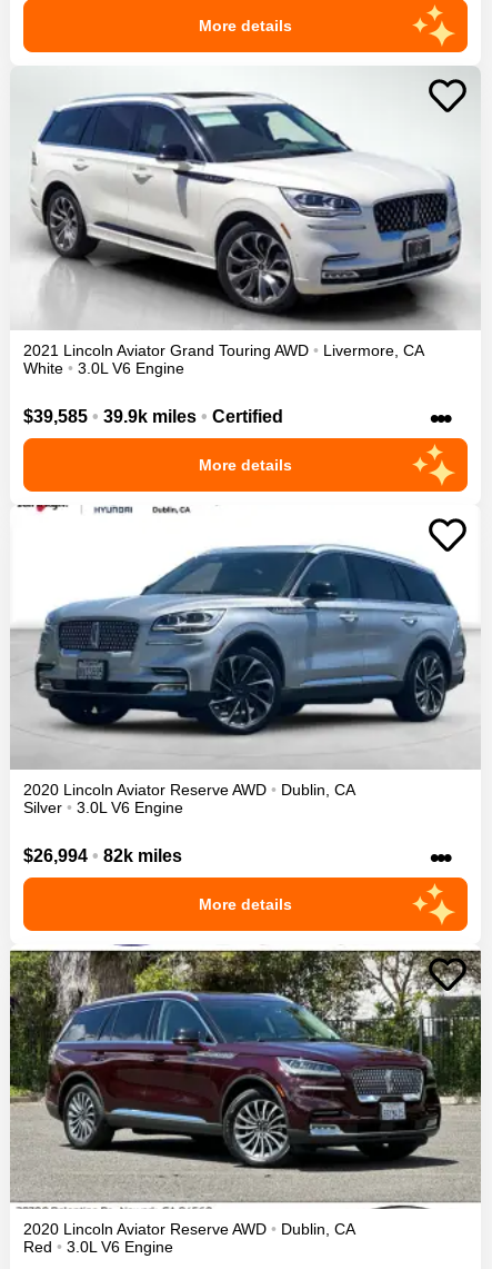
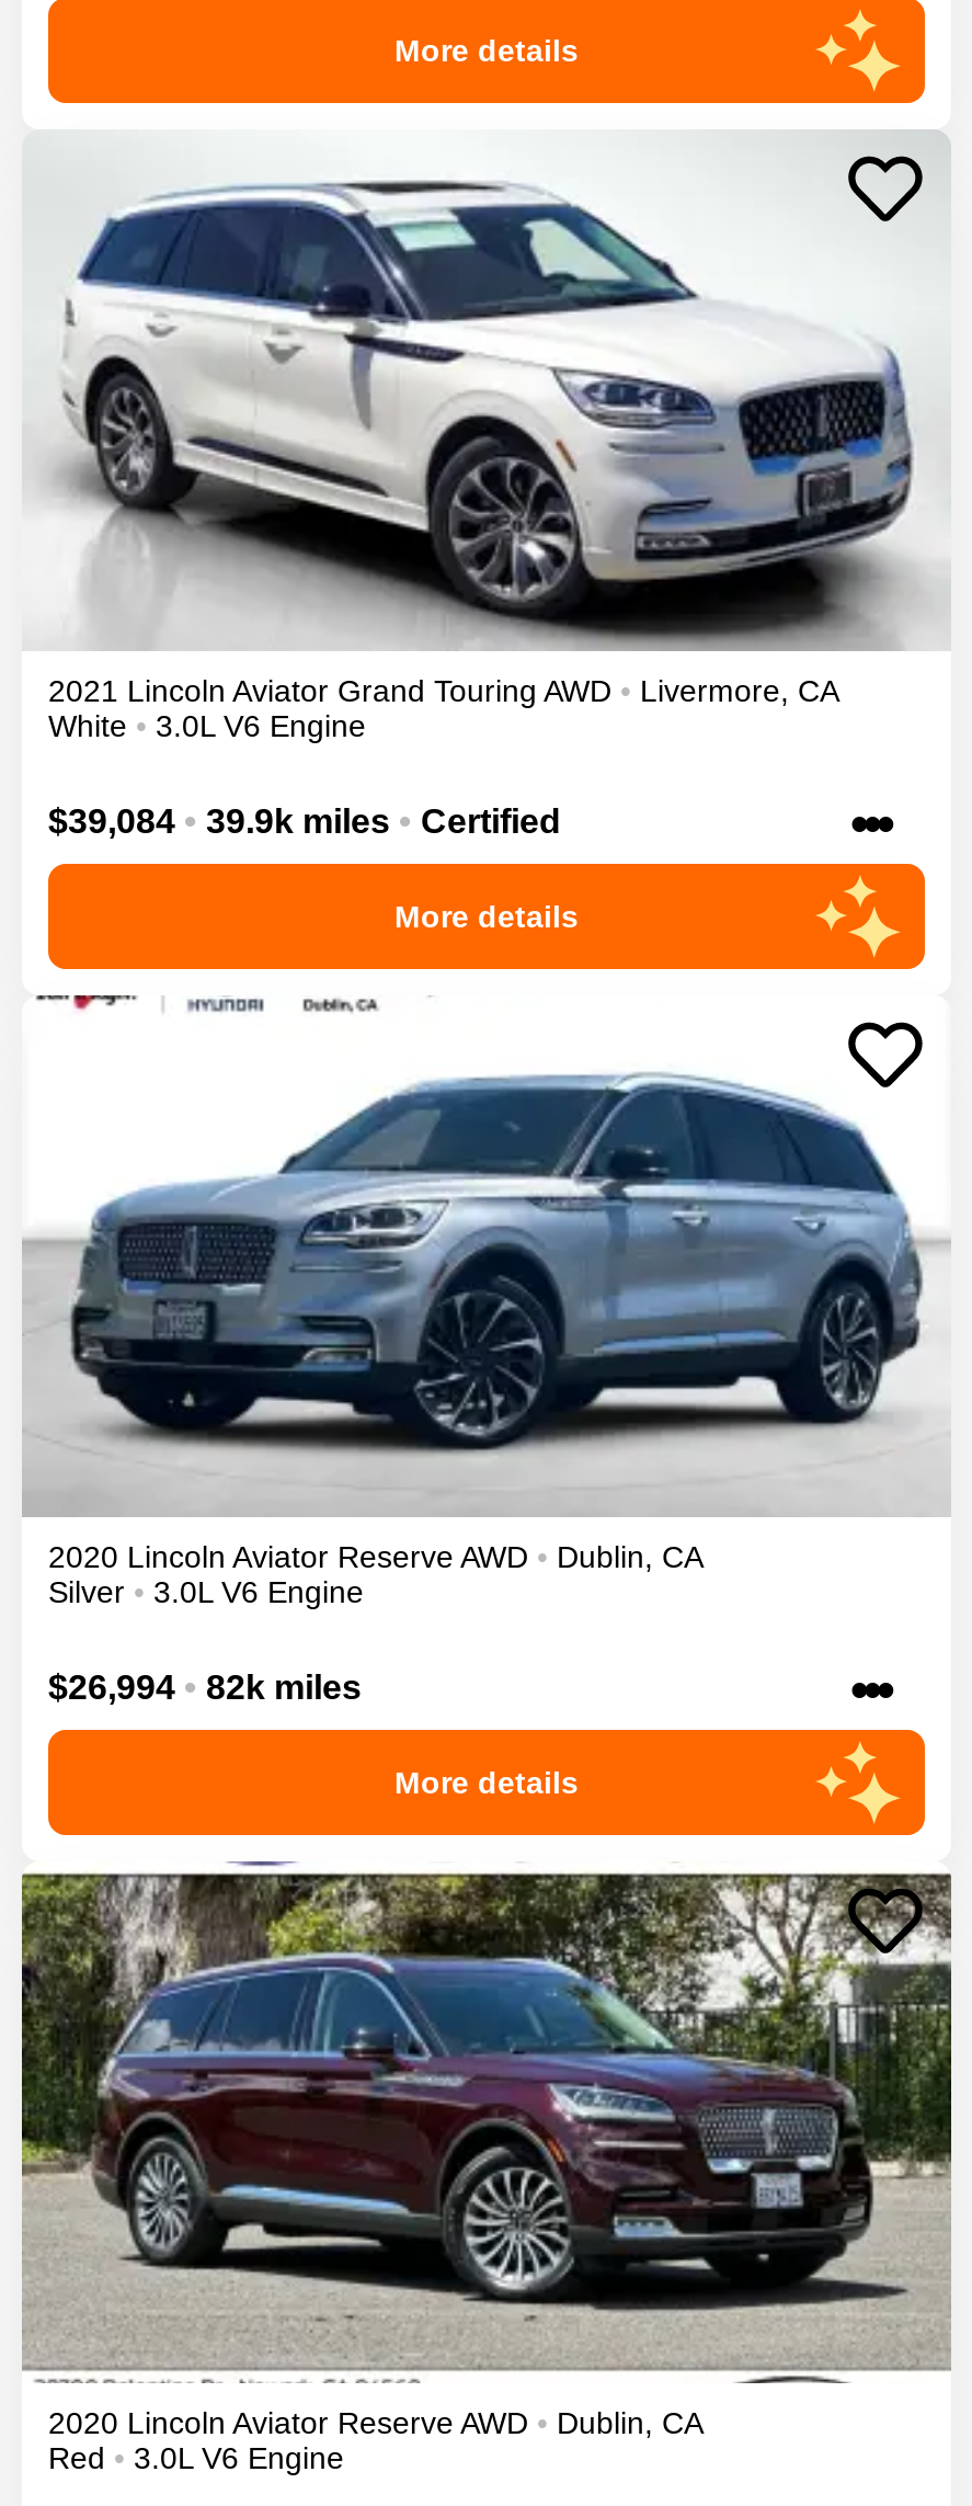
[23,407,283,426] $39,585 • 39.9k miles • Certified -> [48,802,561,839] $39,084 • 39.9k miles • Certified

